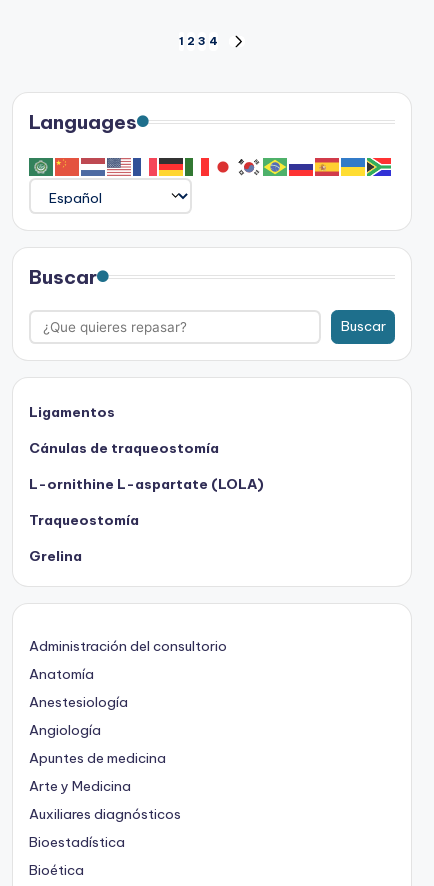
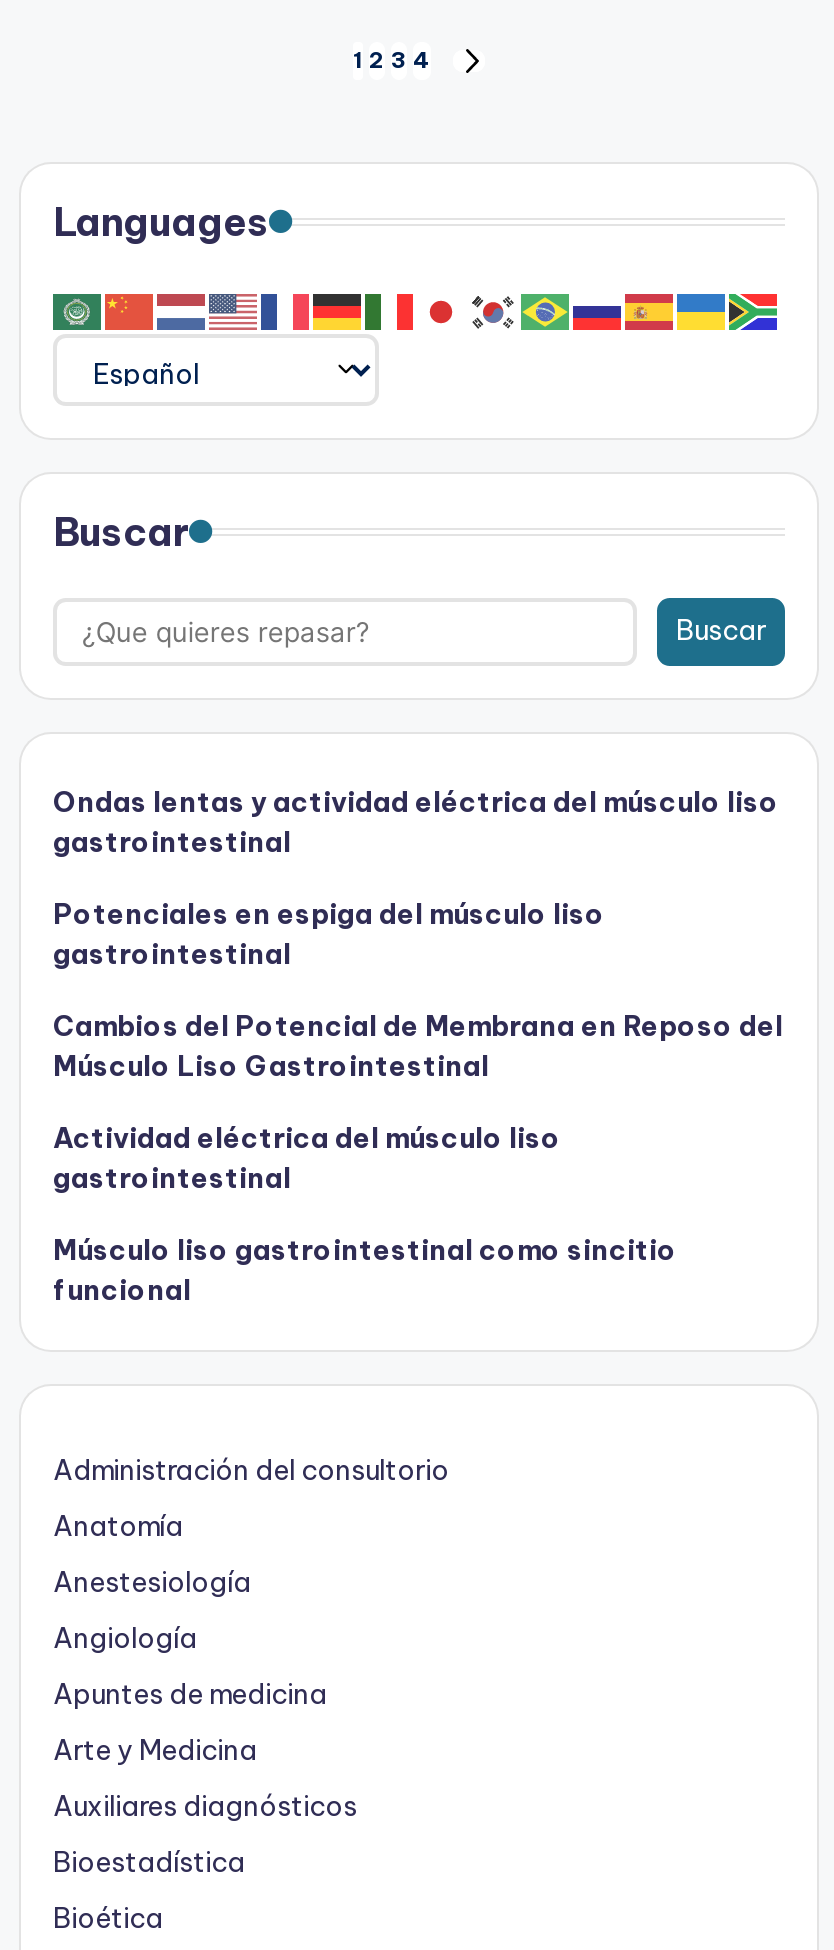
[29,403,115,421] Ligamentos -> [53,783,779,859] Ondas lentas y actividad eléctrica del músculo liso | gastrointestinal
[29,439,219,457] Cánulas de traqueostomía -> [53,895,605,971] Potenciales en espiga del músculo liso | gastrointestinal
[29,475,264,493] L-ornithine L-aspartate (LOLA) -> [53,1007,783,1083] Cambios del Potencial de Membrana en Reposo del | Músculo Liso Gastrointestinal
[29,511,139,529] Traqueostomía -> [53,1119,561,1195] Actividad eléctrica del músculo liso | gastrointestinal
[29,547,82,565] Grelina -> [53,1231,677,1307] Músculo liso gastrointestinal como sincitio | funcional

